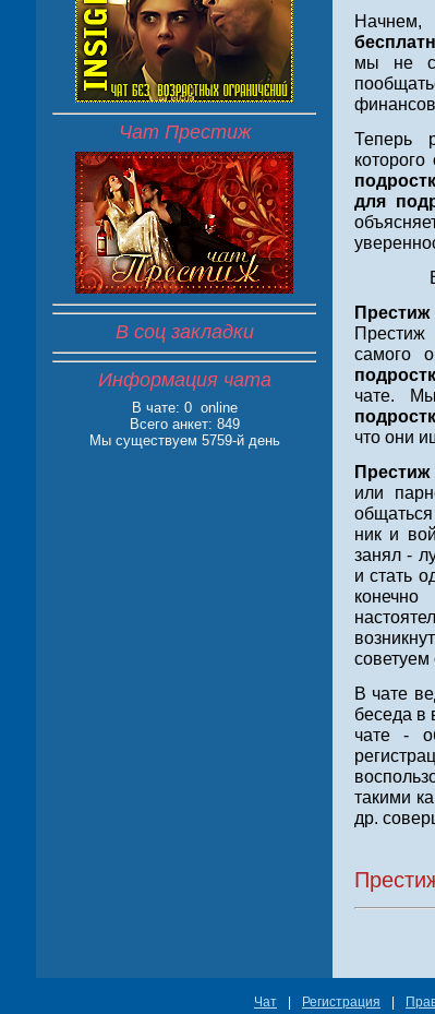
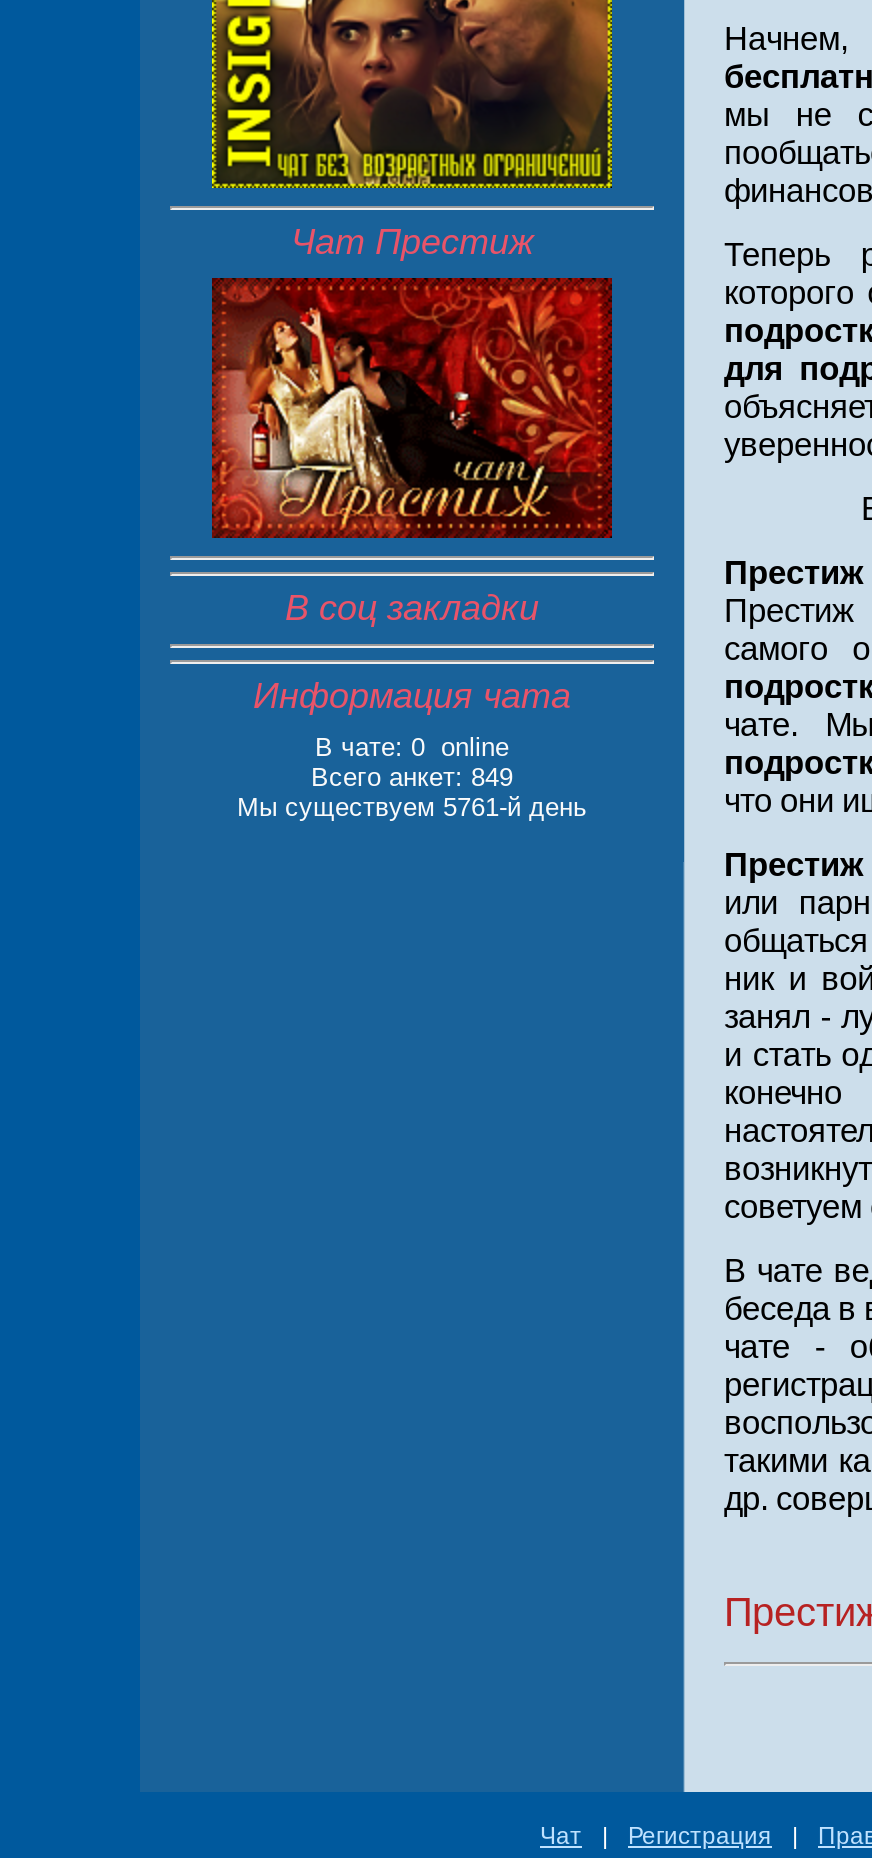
[89,432,280,449] Мы существуем 5759-й день -> [237,792,587,822] Мы существуем 5761-й день

